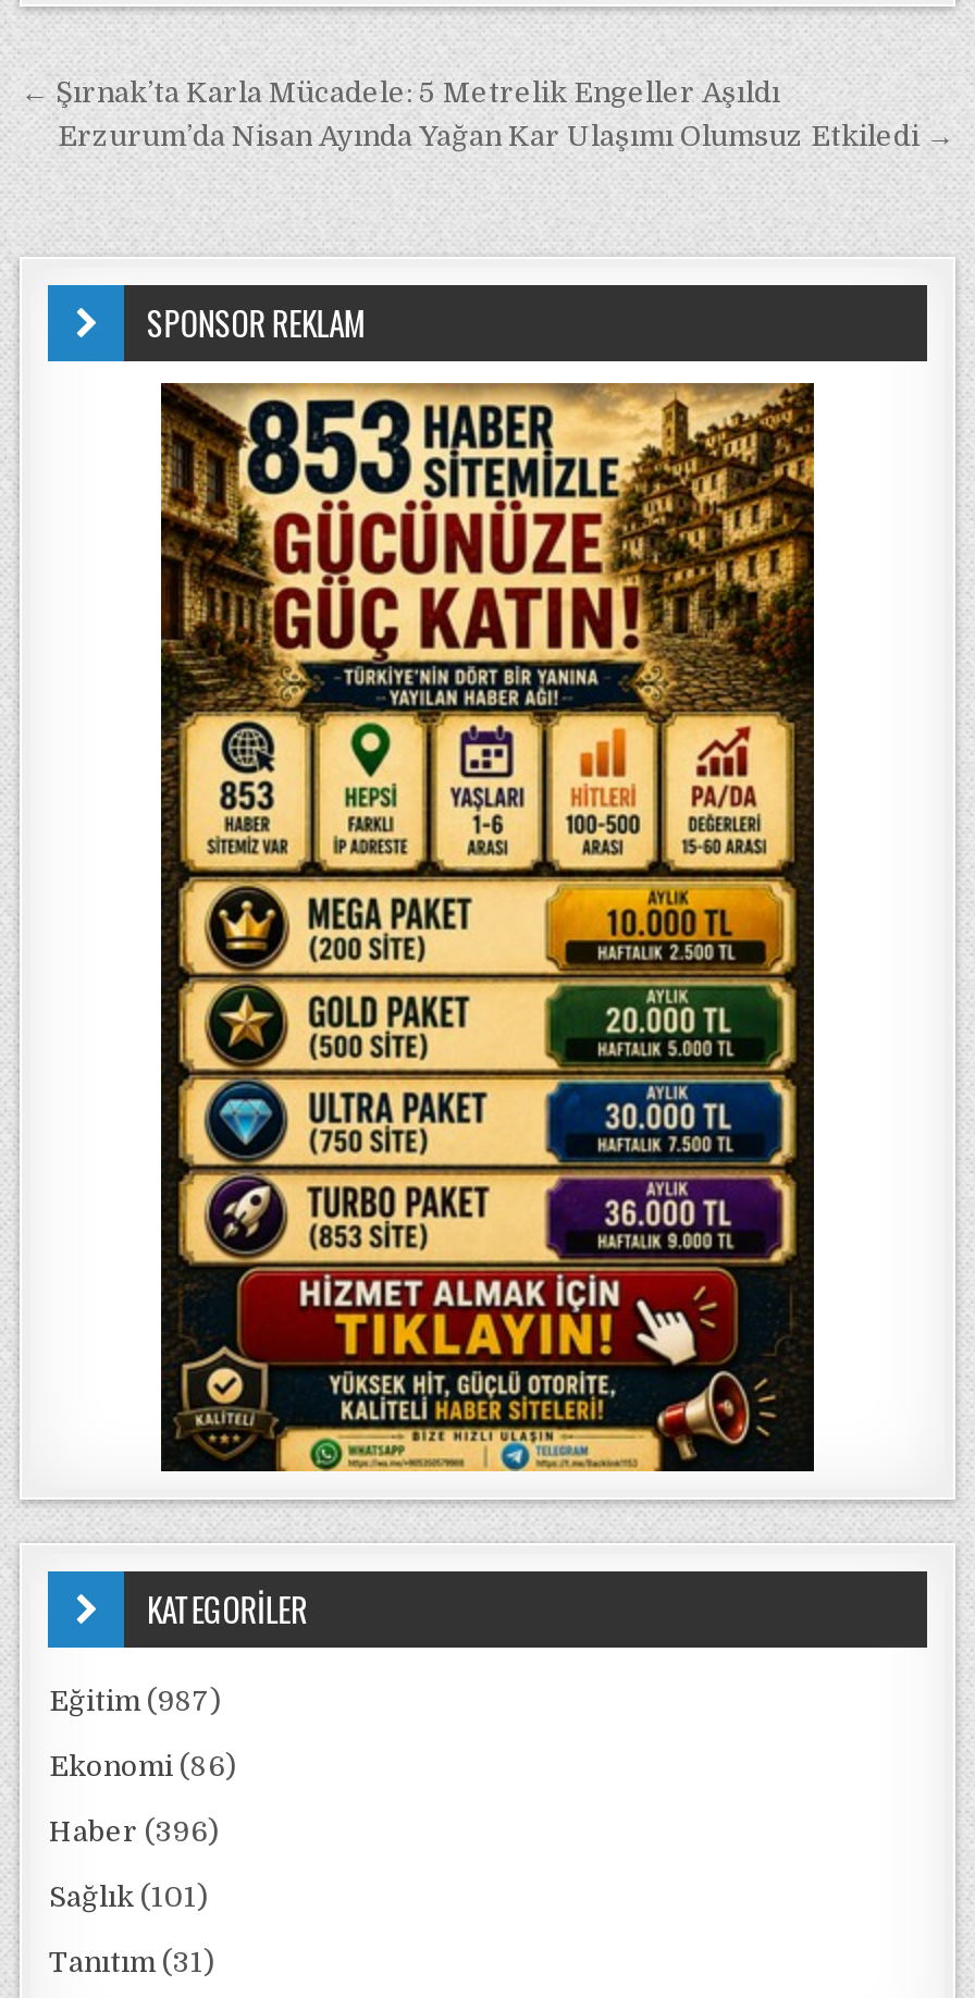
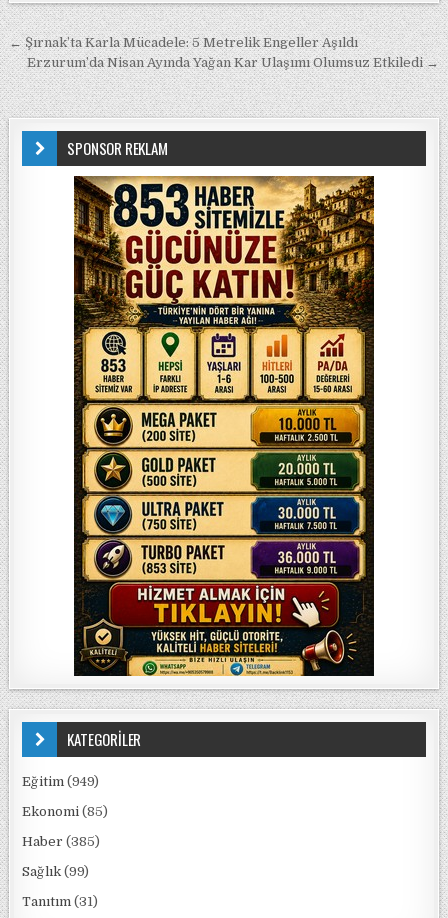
[49,1685,221,1717] Eğitim (987) -> [22,774,99,789] Eğitim (949)
[49,1750,236,1783] Ekonomi (86) -> [22,804,108,819] Ekonomi (85)
[49,1815,219,1848] Haber (396) -> [22,834,100,849] Haber (385)
[49,1880,208,1913] Sağlık (101) -> [22,864,89,879] Sağlık (99)

